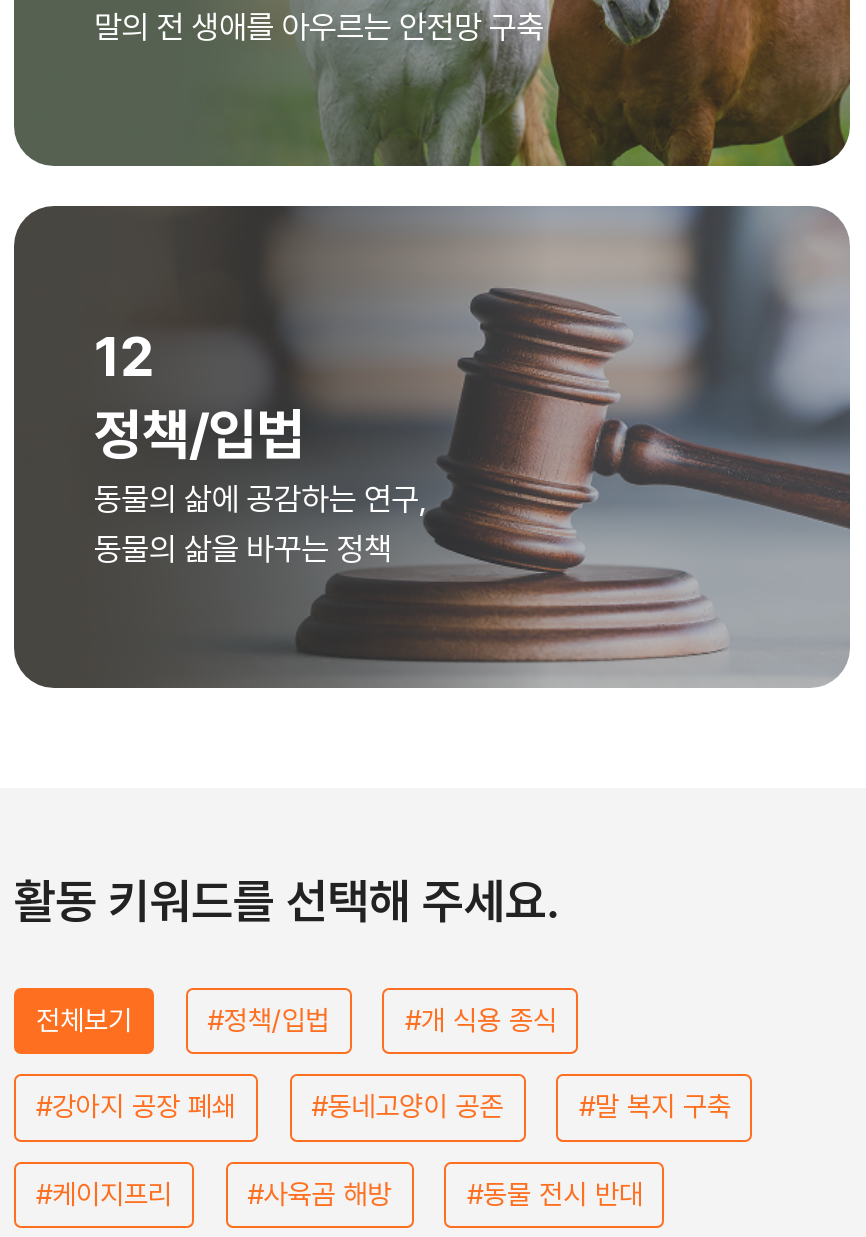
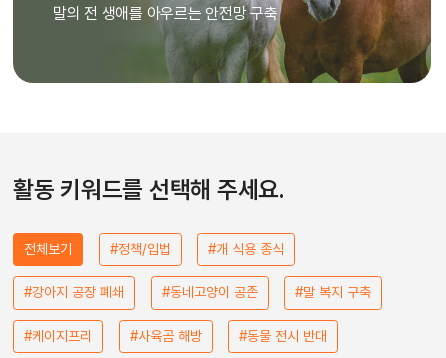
[14,204,852,688] [image] | 12 | 정책/입법 | 동물의 삶에 공감하는 연구, | 동물의 삶을 바꾸는 정책 -> none

